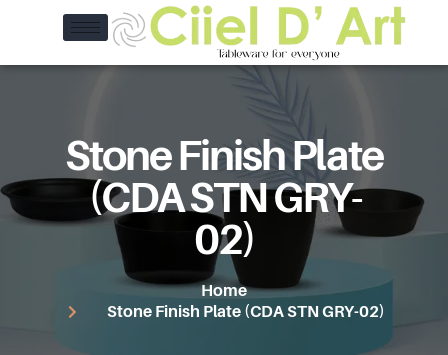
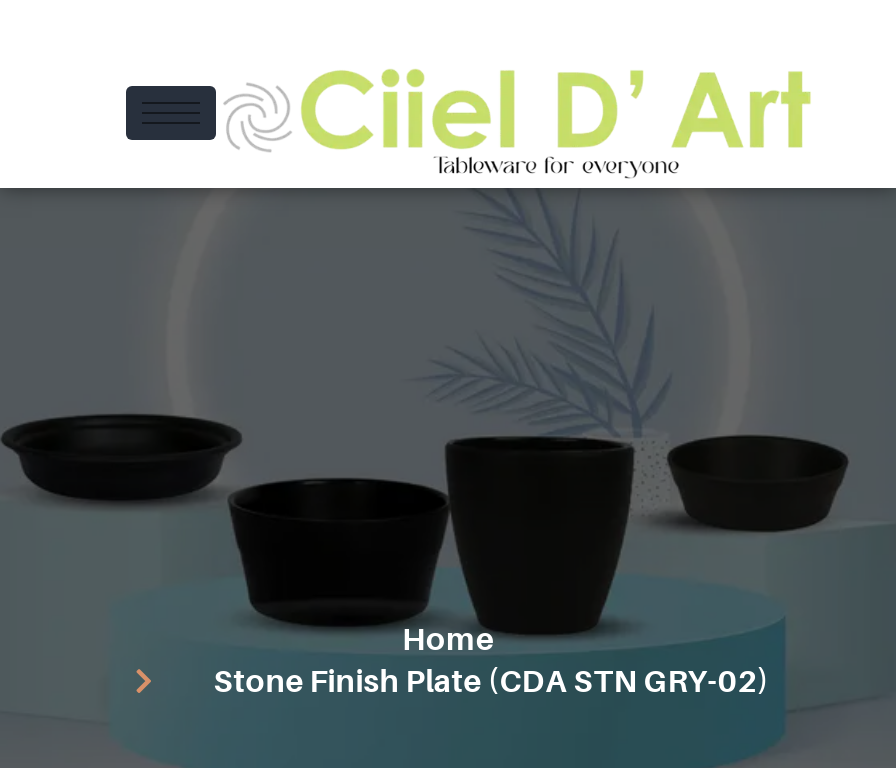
[65,132,383,264] Stone Finish Plate | (CDA STN GRY- | 02) -> none

